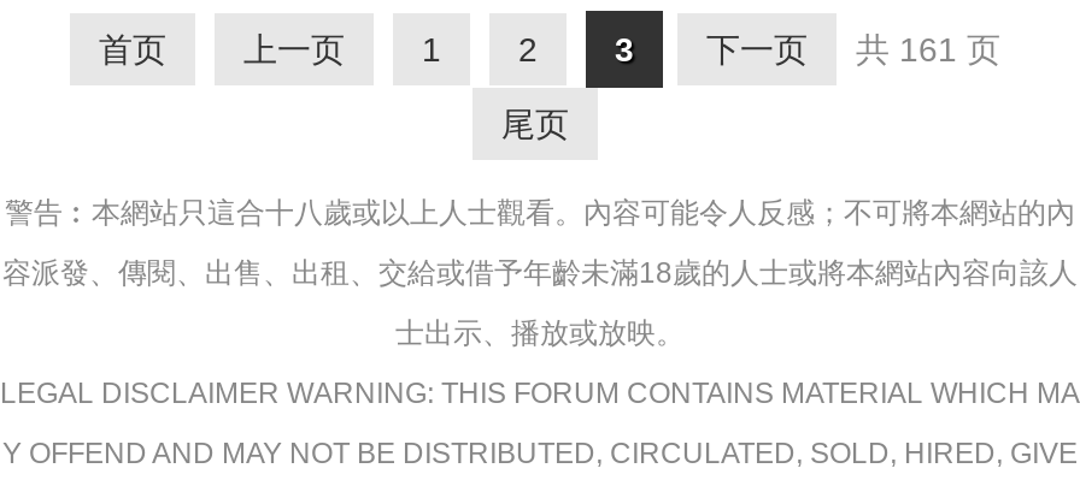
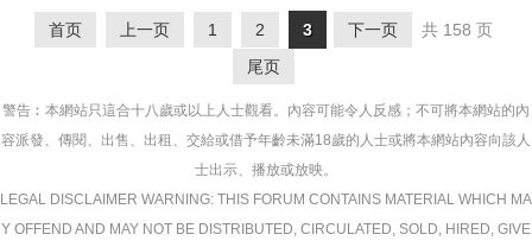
[99,30,1010,69] 首页 上一页 1 2 3 下一页 共 161 页 -> [49,20,498,39] 首页 上一页 1 2 3 下一页 共 158 页

